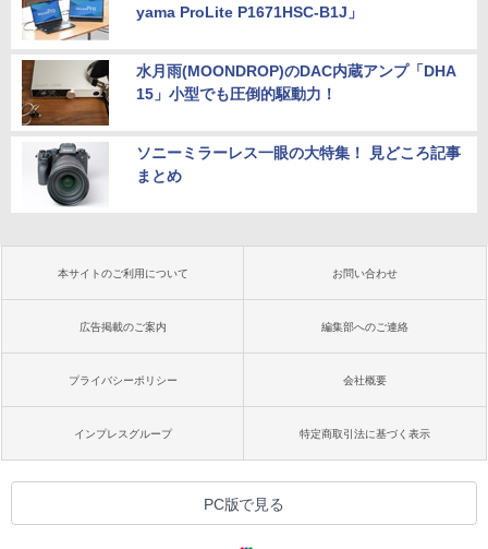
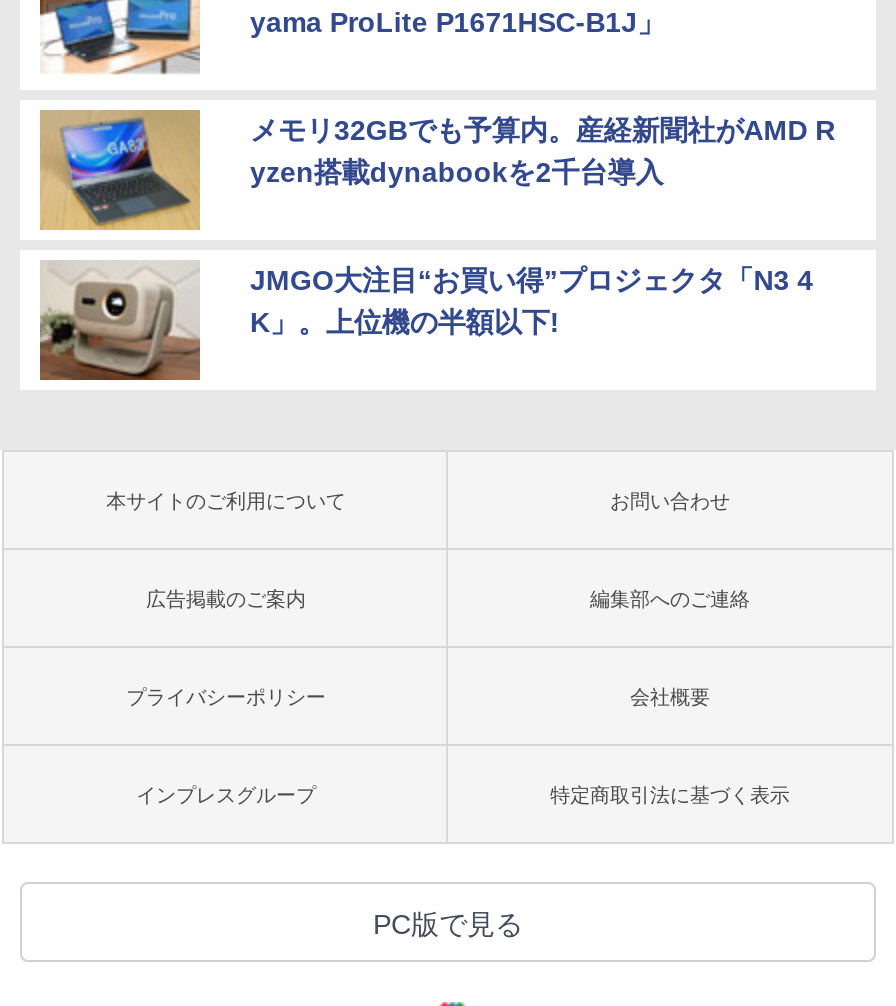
[21,59,456,127] [image] | 水月雨(MOONDROP)のDAC内蔵アンプ「DHA | 15」小型でも圧倒的駆動力！ -> [38,108,835,232] [image] | メモリ32GBでも予算内。産経新聞社がAMD R | yzen搭載dynabookを2千台導入
[22,143,460,207] [image] | ソニーミラーレス一眼の大特集！ 見どころ記事 | まとめ -> [38,260,813,382] [image] | JMGO大注目“お買い得”プロジェクタ「N3 4 | K」。上位機の半額以下!

